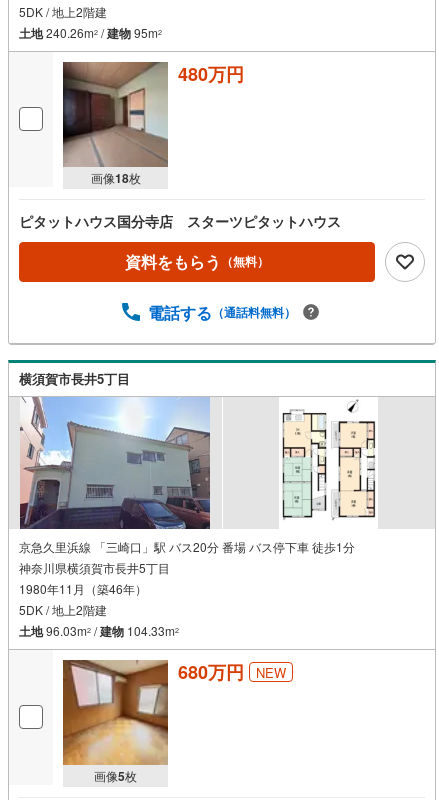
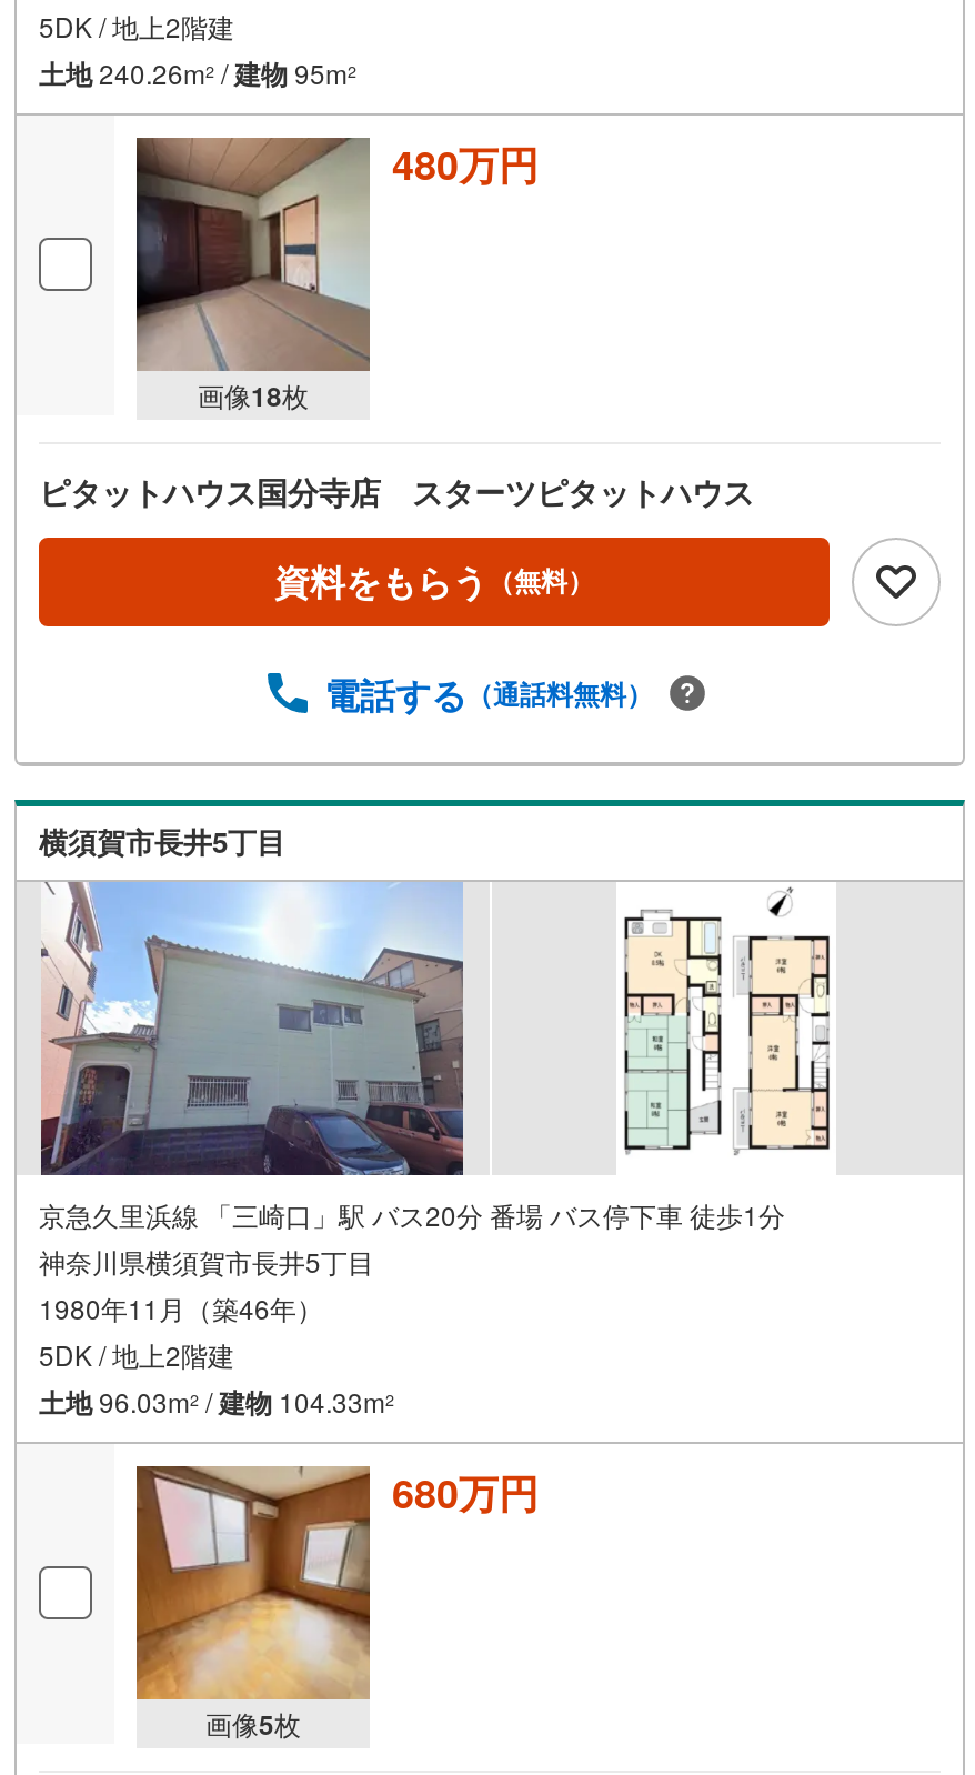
[256,663,286,682] NEW -> none

